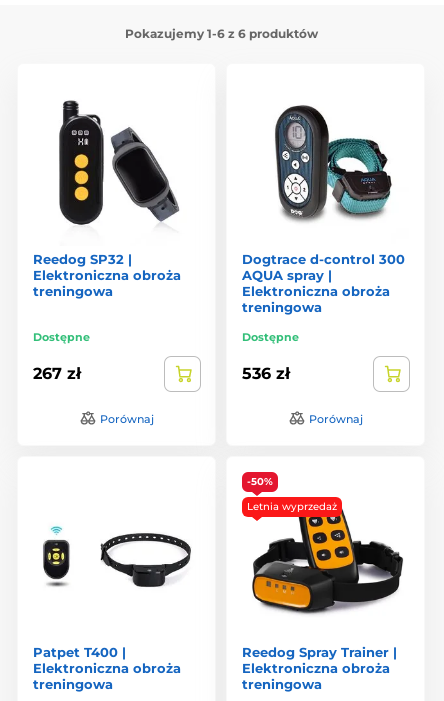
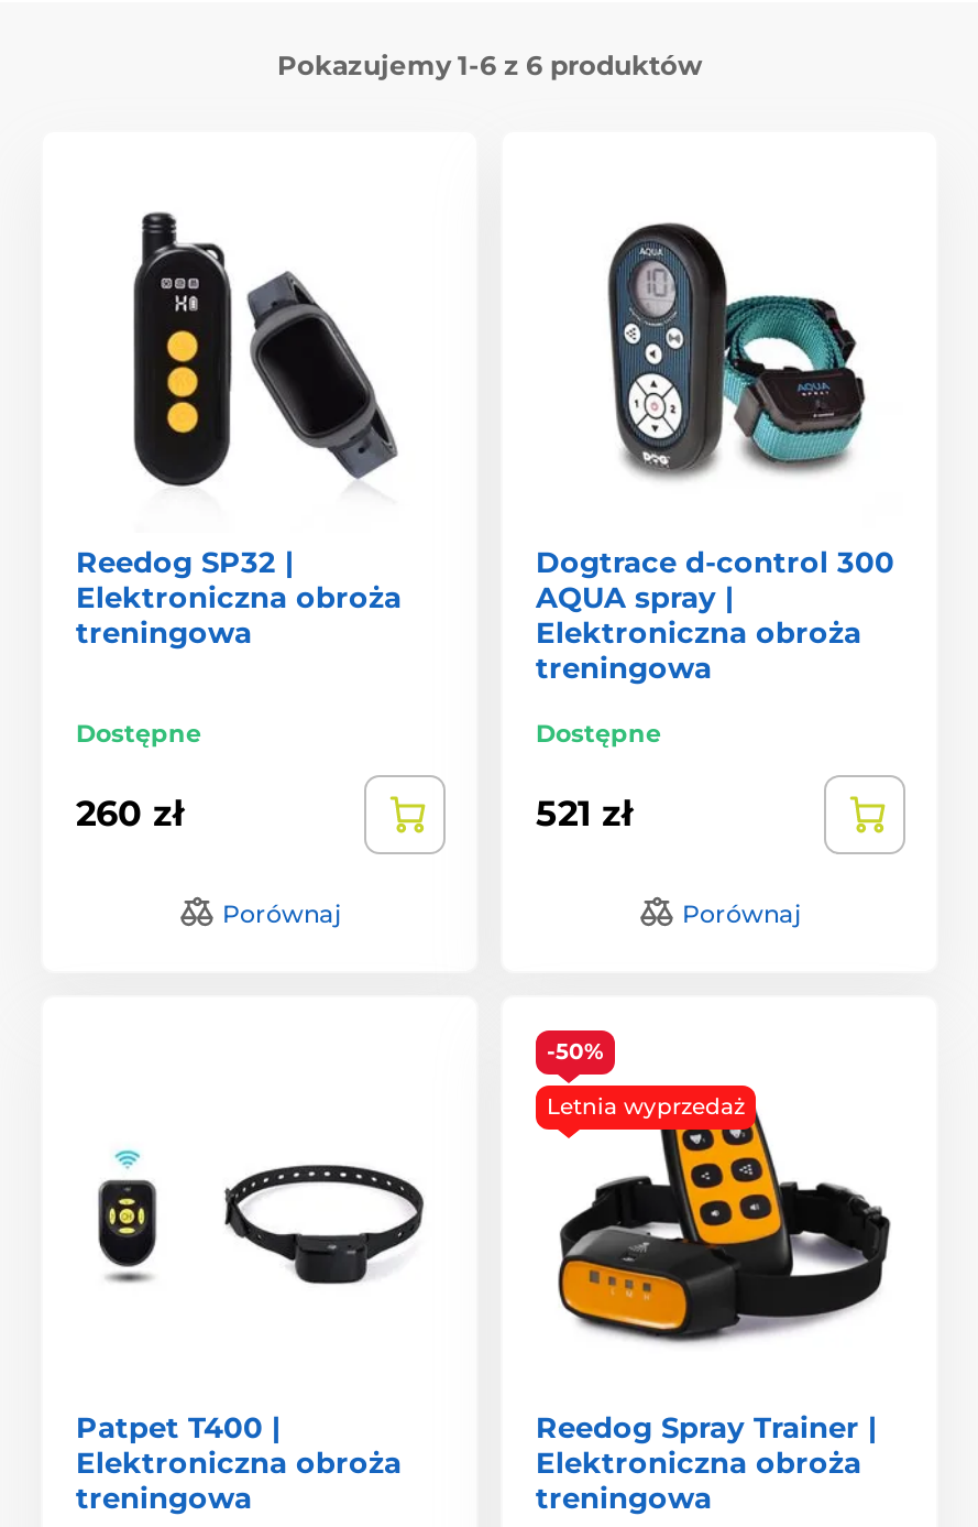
[33,364,81,383] 267 zł -> [76,793,184,835] 260 zł
[242,364,290,383] 536 zł -> [536,793,633,835] 521 zł

